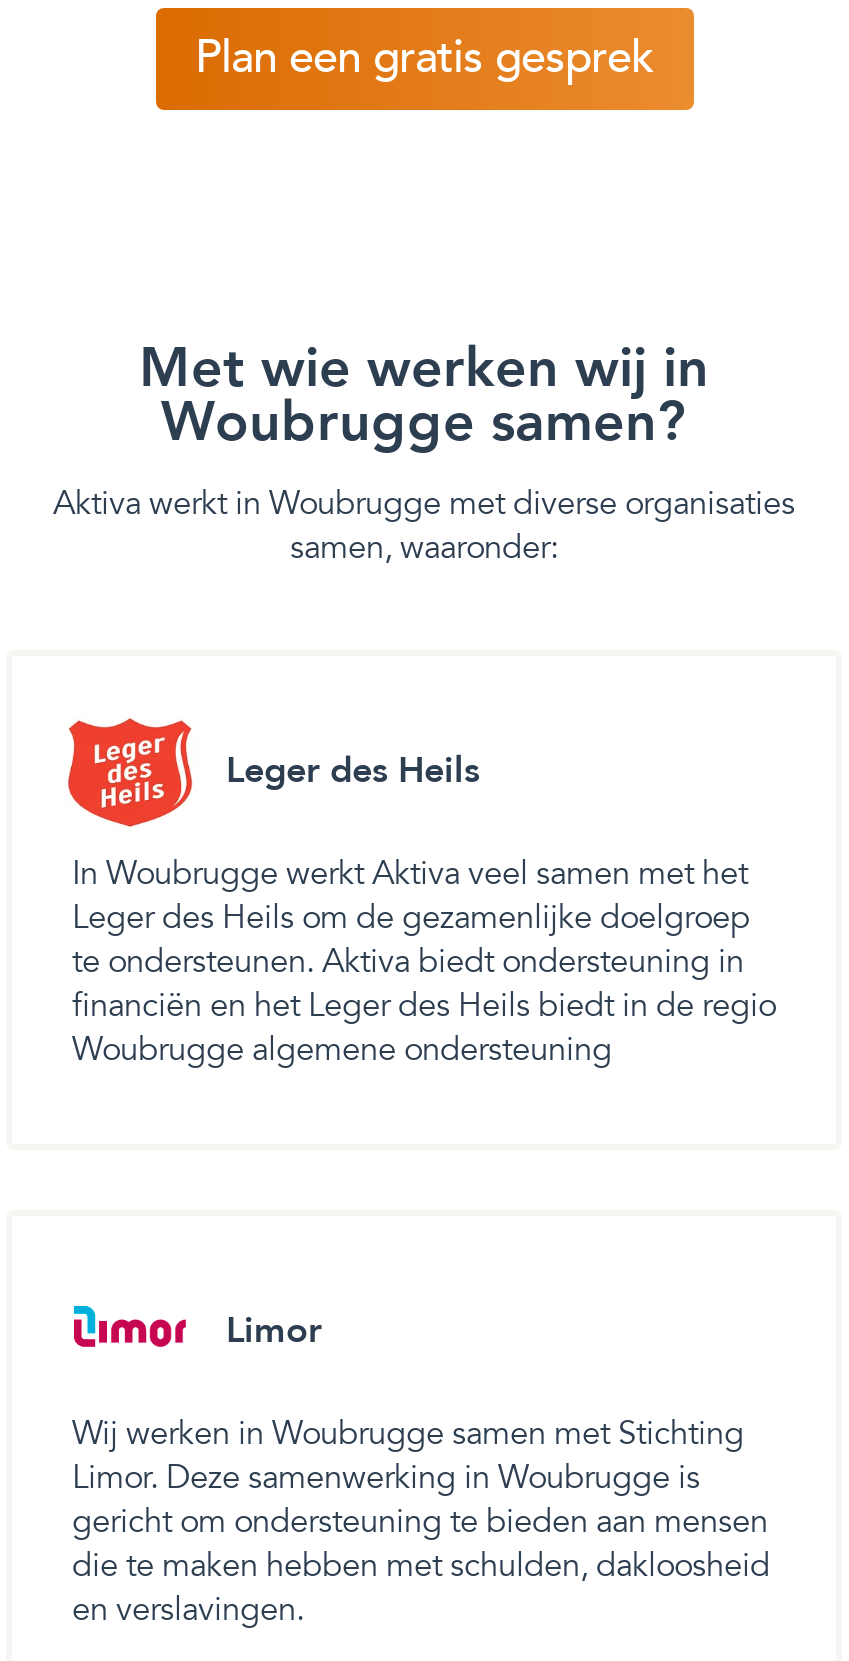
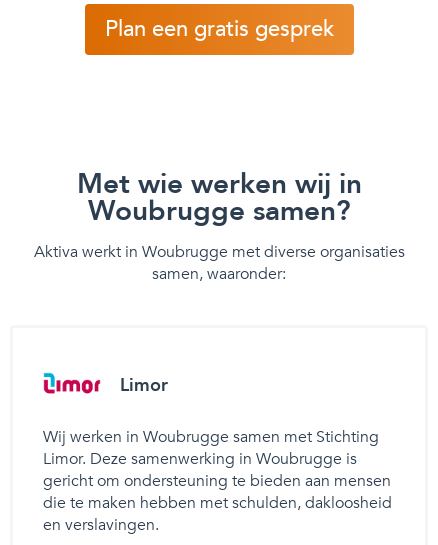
[66,716,776,1071] [image] | Leger des Heils | In Woubrugge werkt Aktiva veel samen met het | Leger des Heils om de gezamenlijke doelgroep | te ondersteunen. Aktiva biedt ondersteuning in | financiën en het Leger des Heils biedt in de regio | Woubrugge algemene ondersteuning -> none

